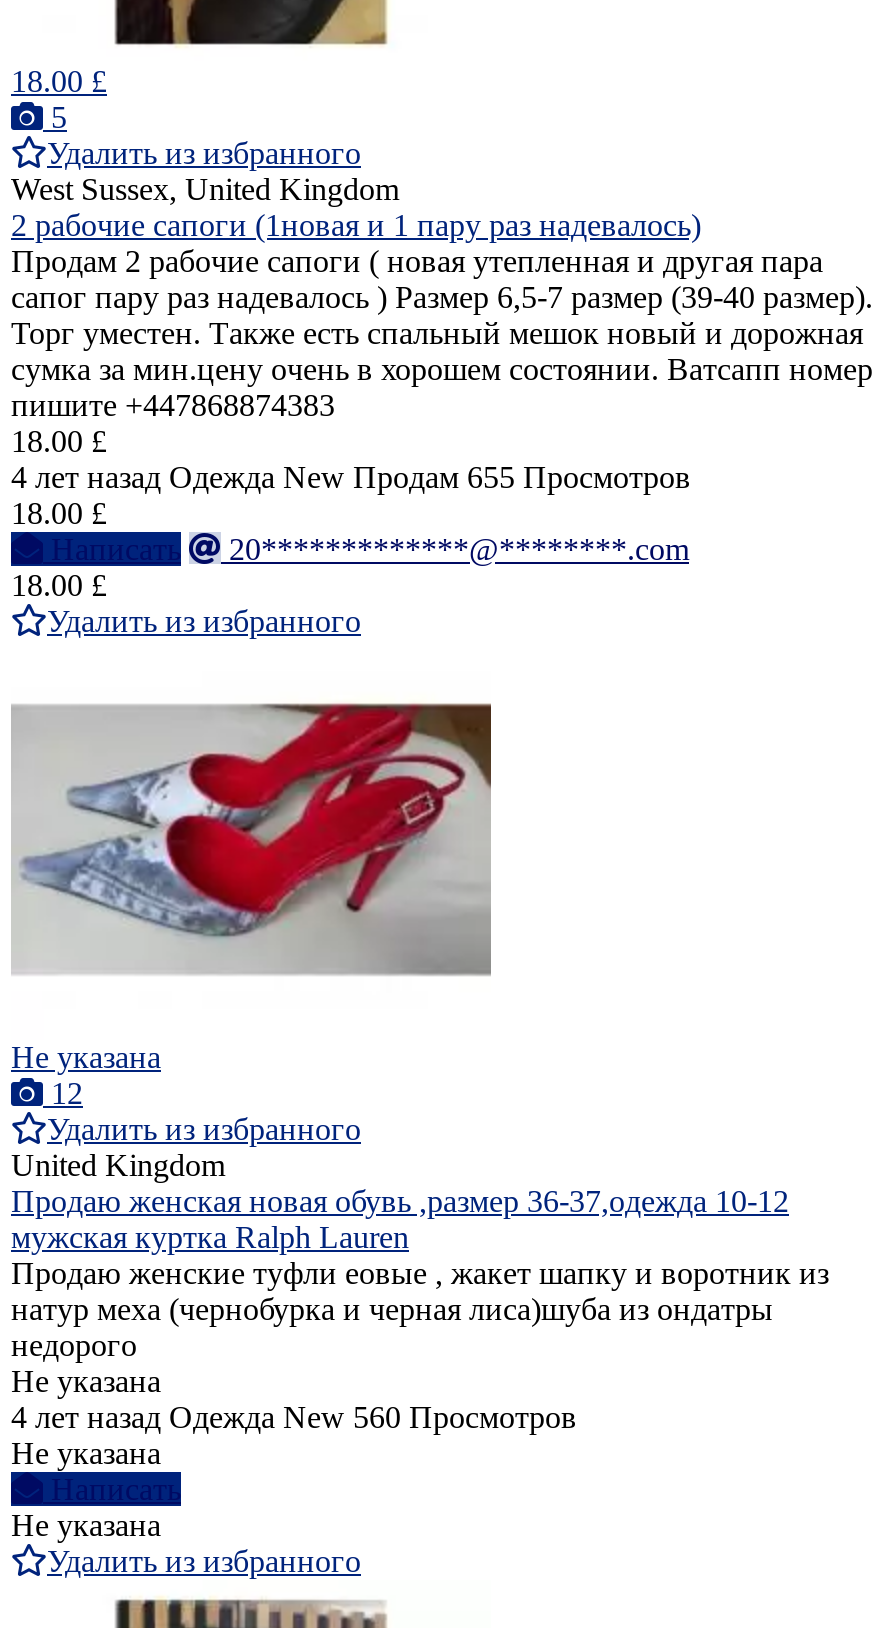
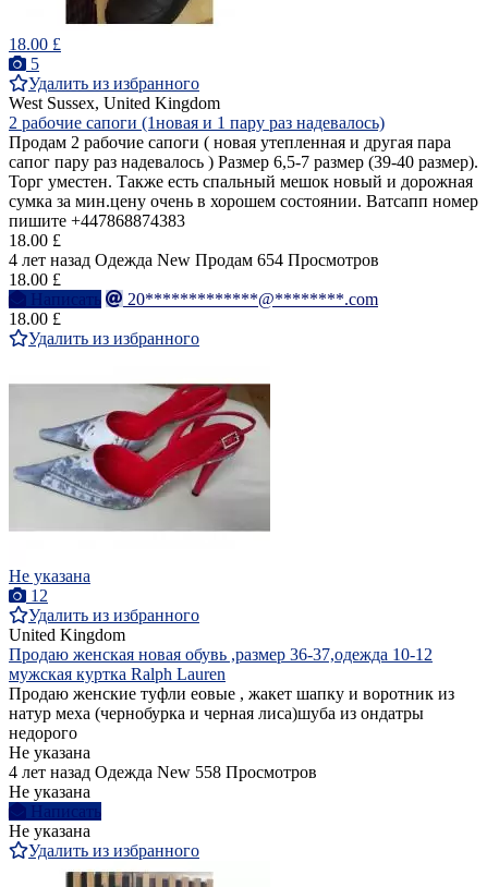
[11,460,691,494] 4 лет назад Одежда New Продам 655 Просмотров -> [9,251,379,269] 4 лет назад Одежда New Продам 654 Просмотров
[11,1400,577,1434] 4 лет назад Одежда New 560 Просмотров -> [9,763,317,781] 4 лет назад Одежда New 558 Просмотров

